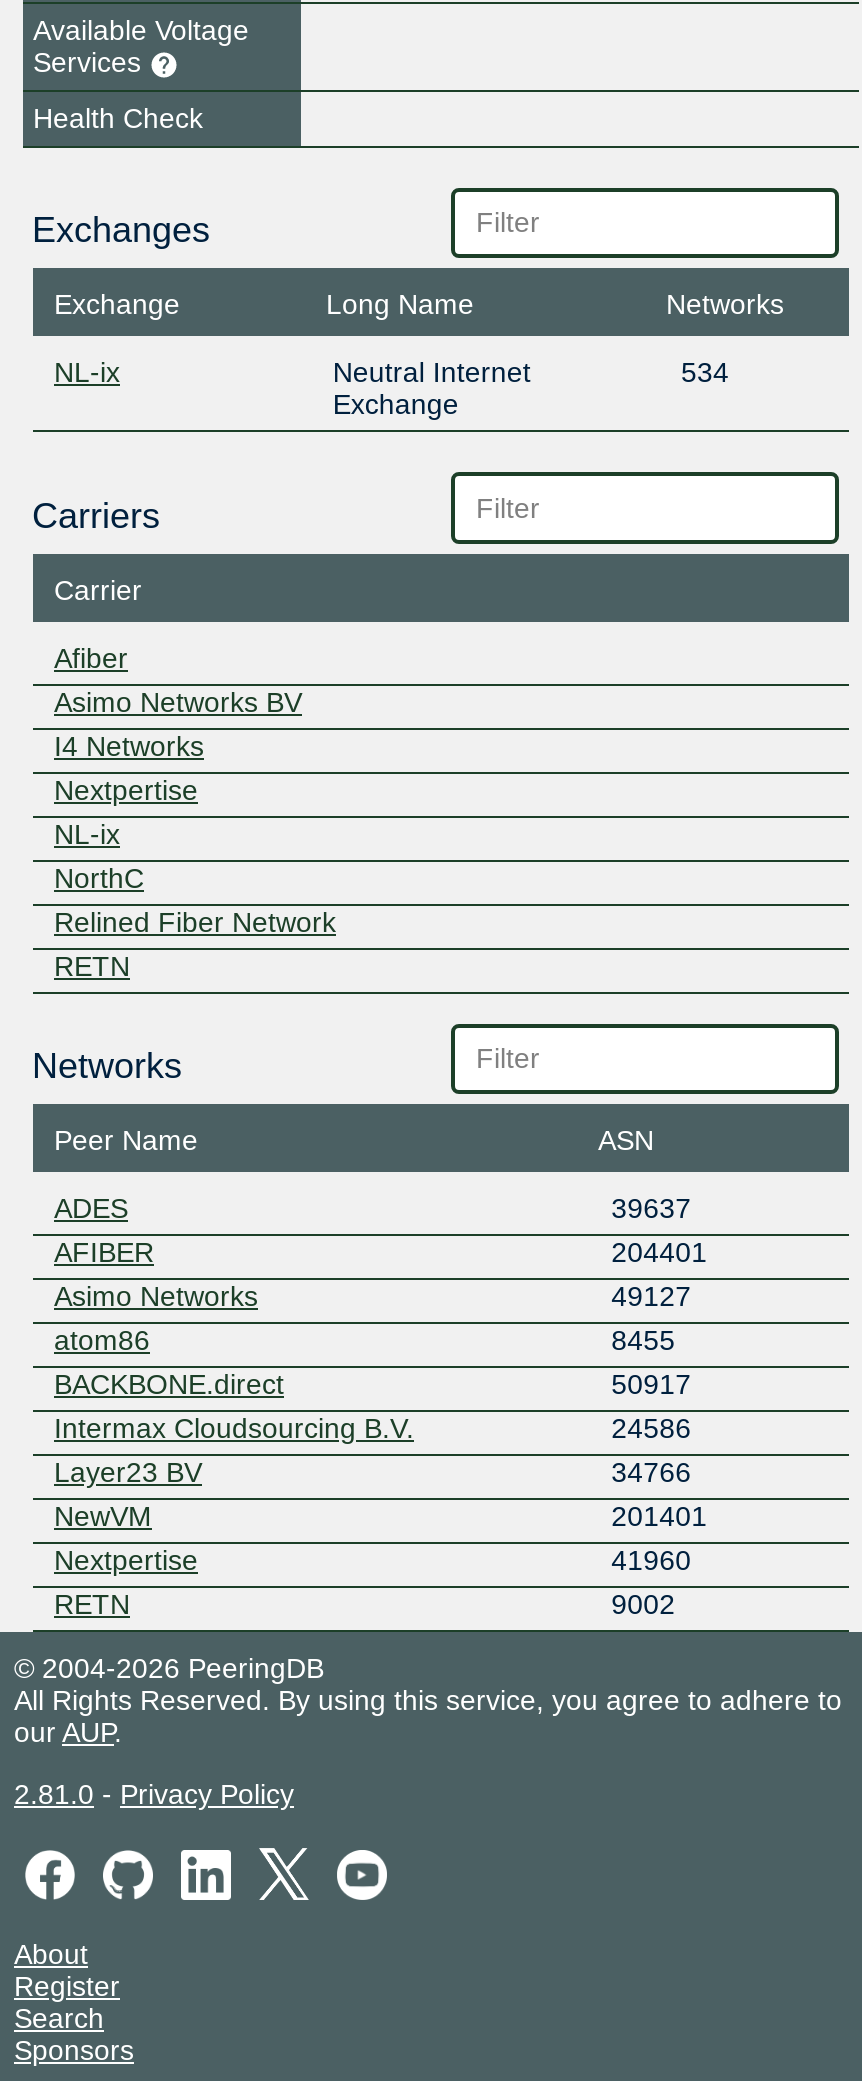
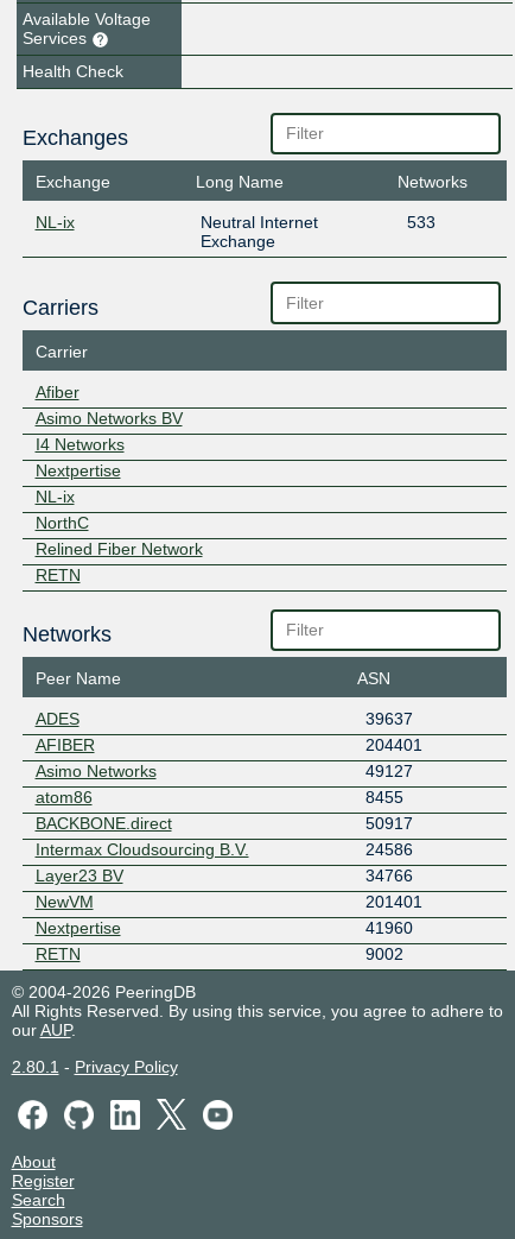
[681,357,729,389] 534 -> [407,213,435,232] 533
[14,1779,294,1811] 2.81.0 - Privacy Policy -> [11,1058,177,1077] 2.80.1 - Privacy Policy

